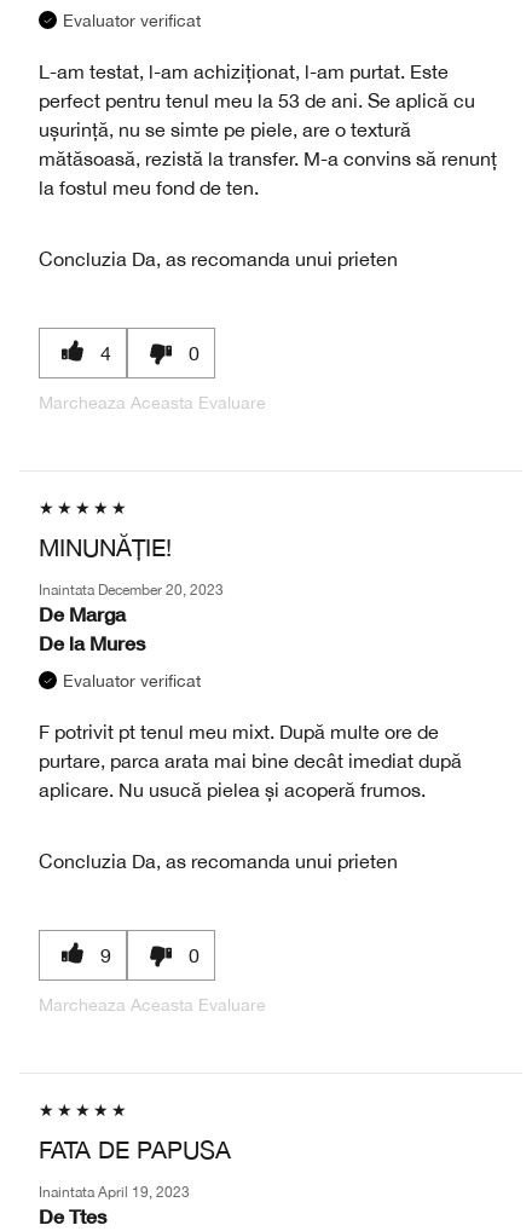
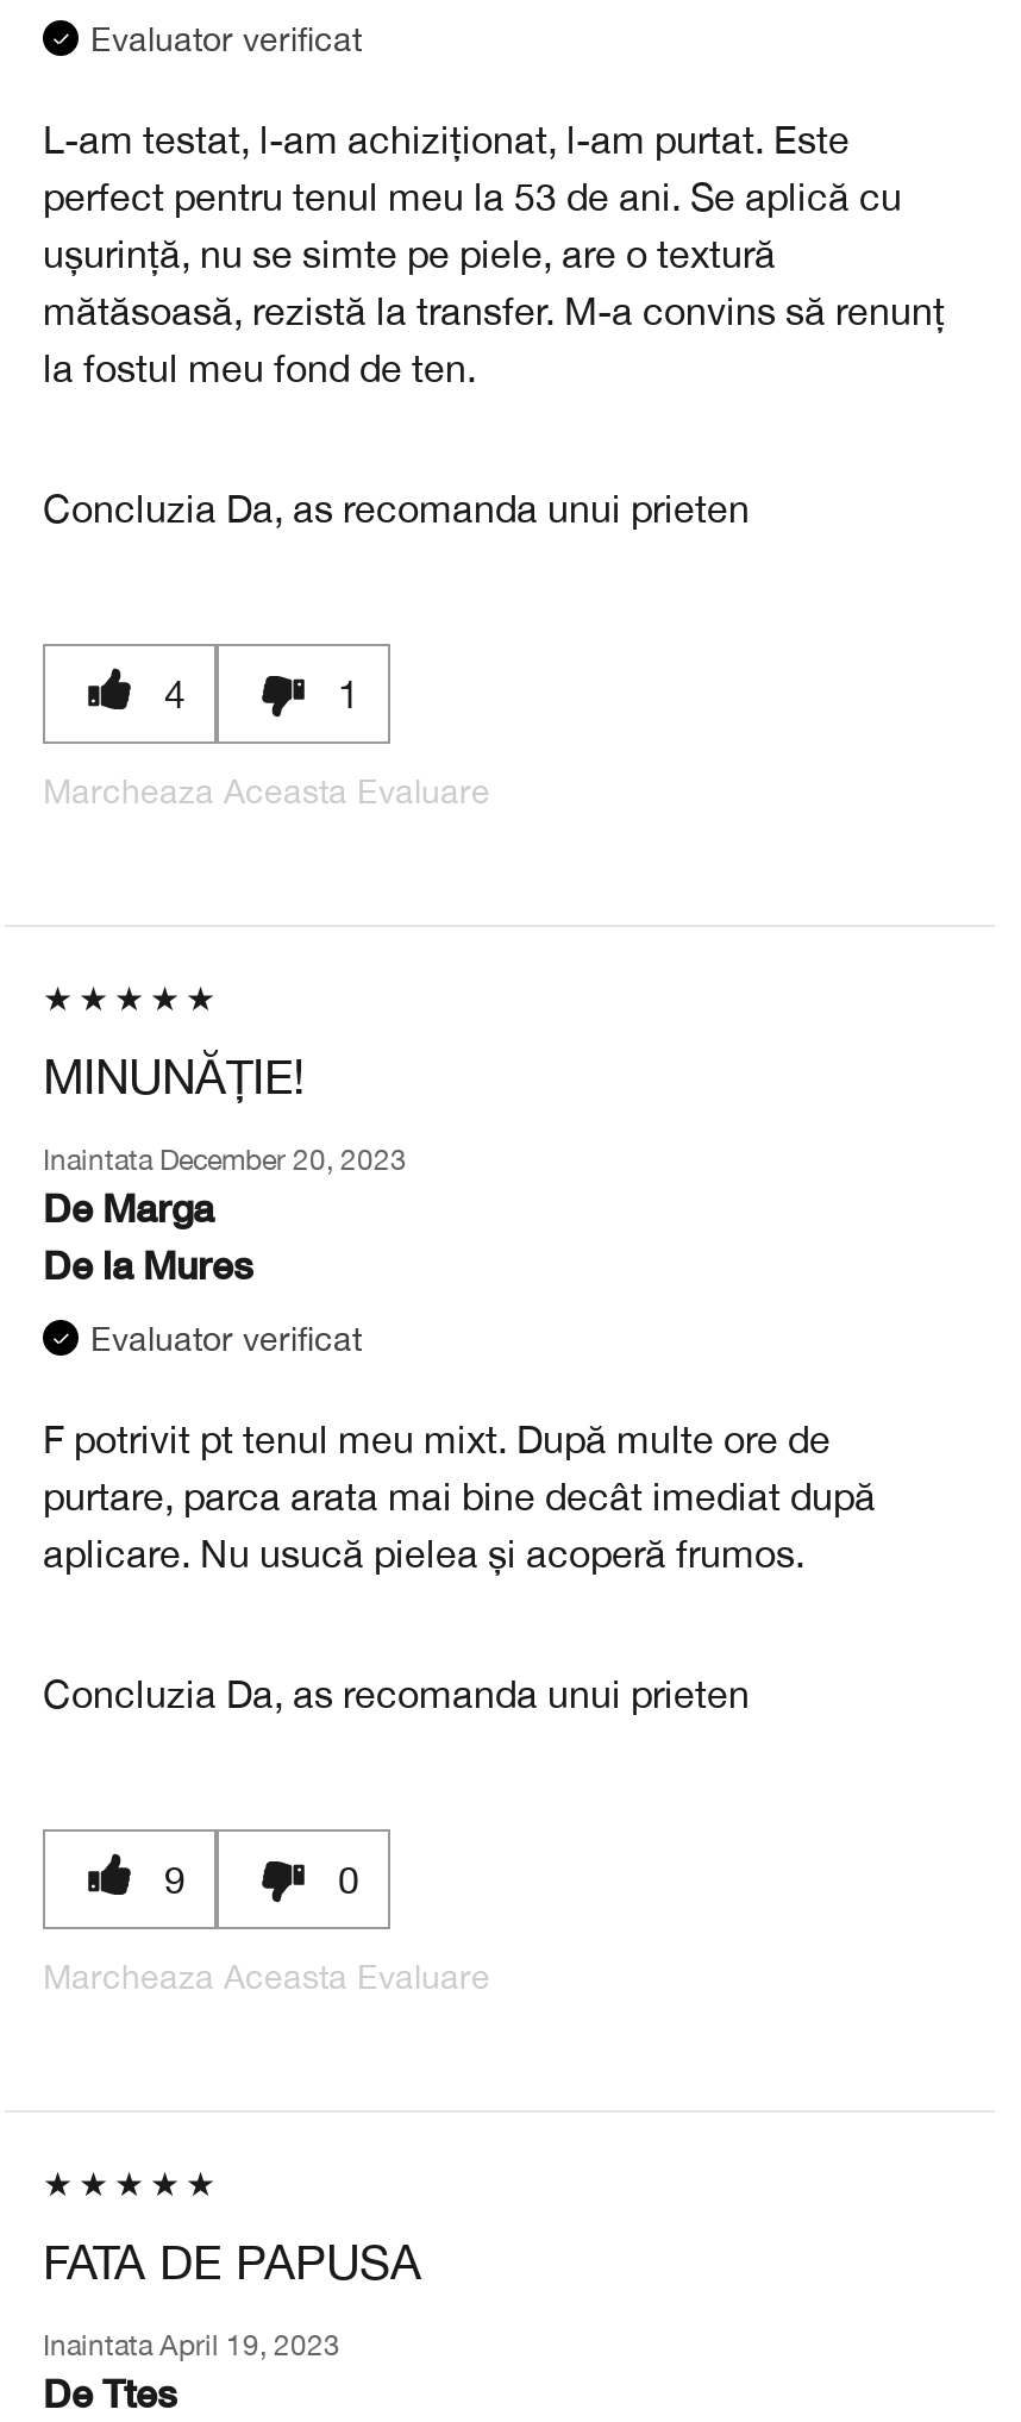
[189,342,199,363] 0 -> [338,671,359,714] 1

